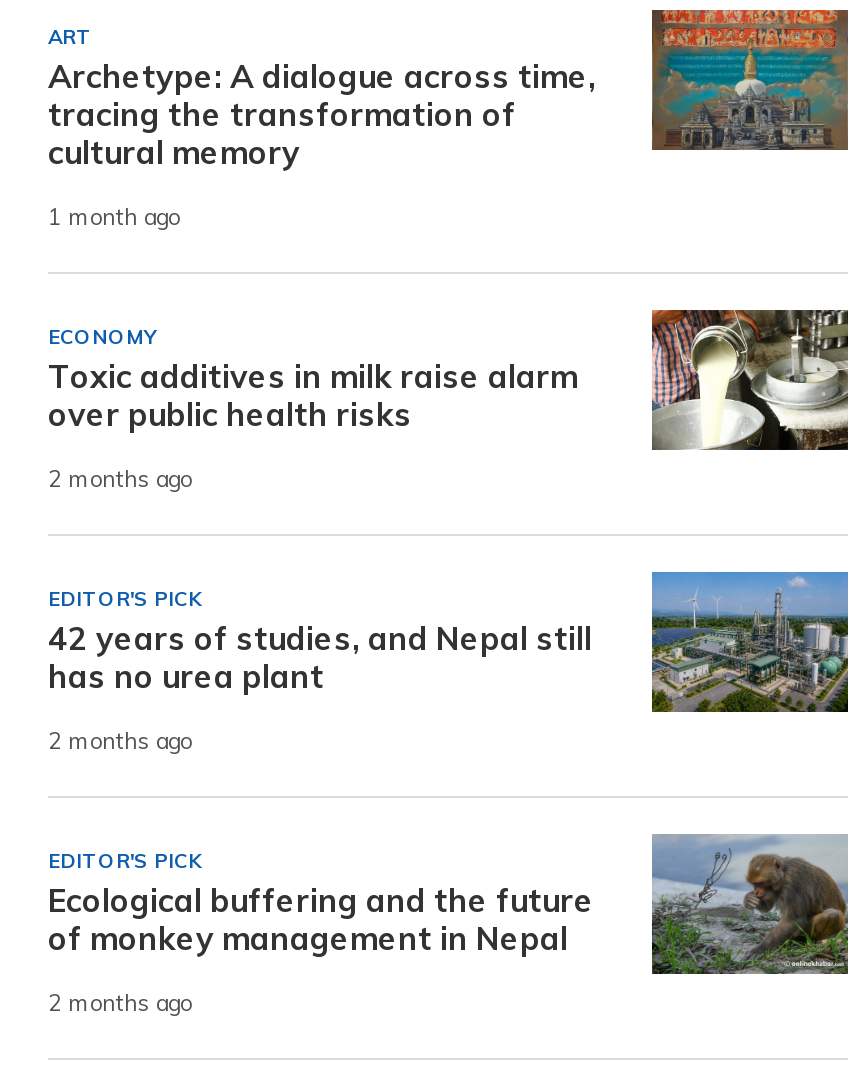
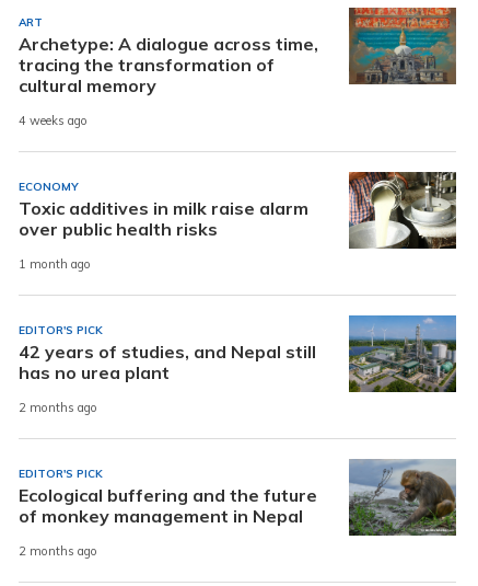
[48,202,180,230] 1 month ago -> [19,113,88,128] 4 weeks ago
[48,464,192,492] 2 months ago -> [19,256,91,272] 1 month ago

